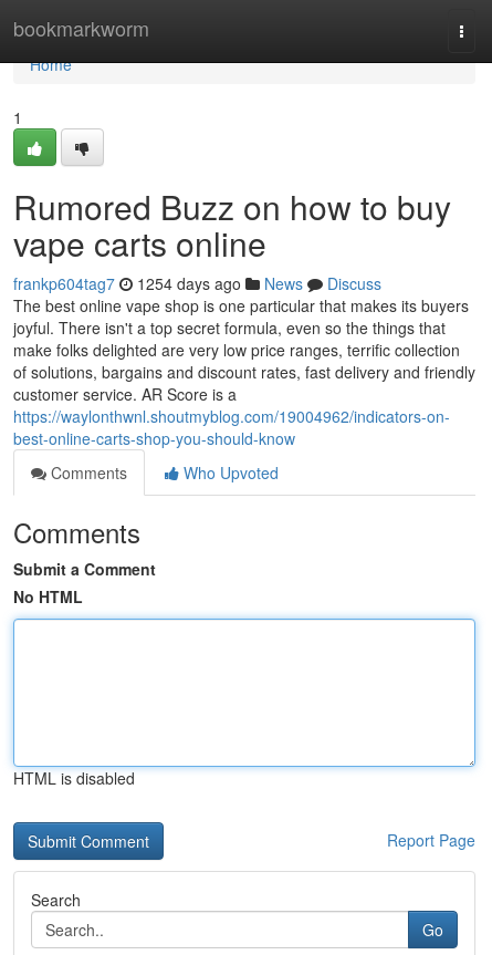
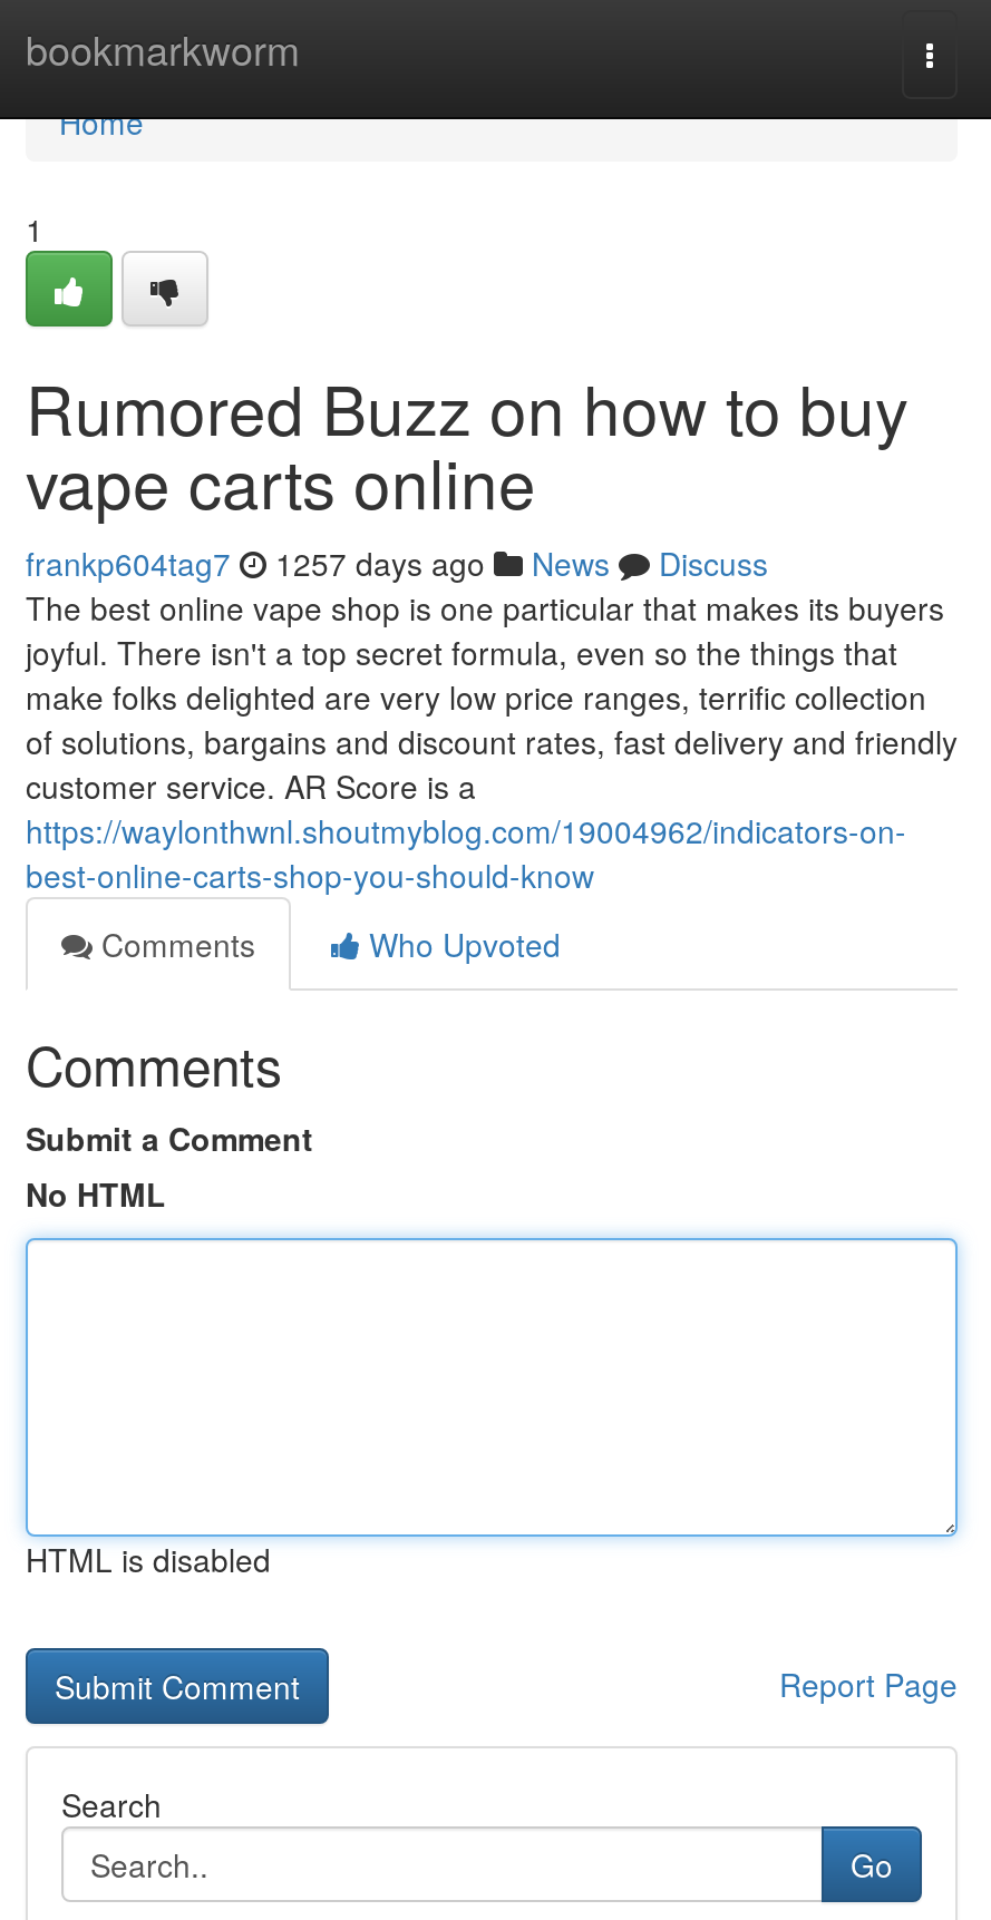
[13,272,381,294] frankp604tag7 1254 days ago News Discuss -> [26,540,768,585] frankp604tag7 1257 days ago News Discuss

